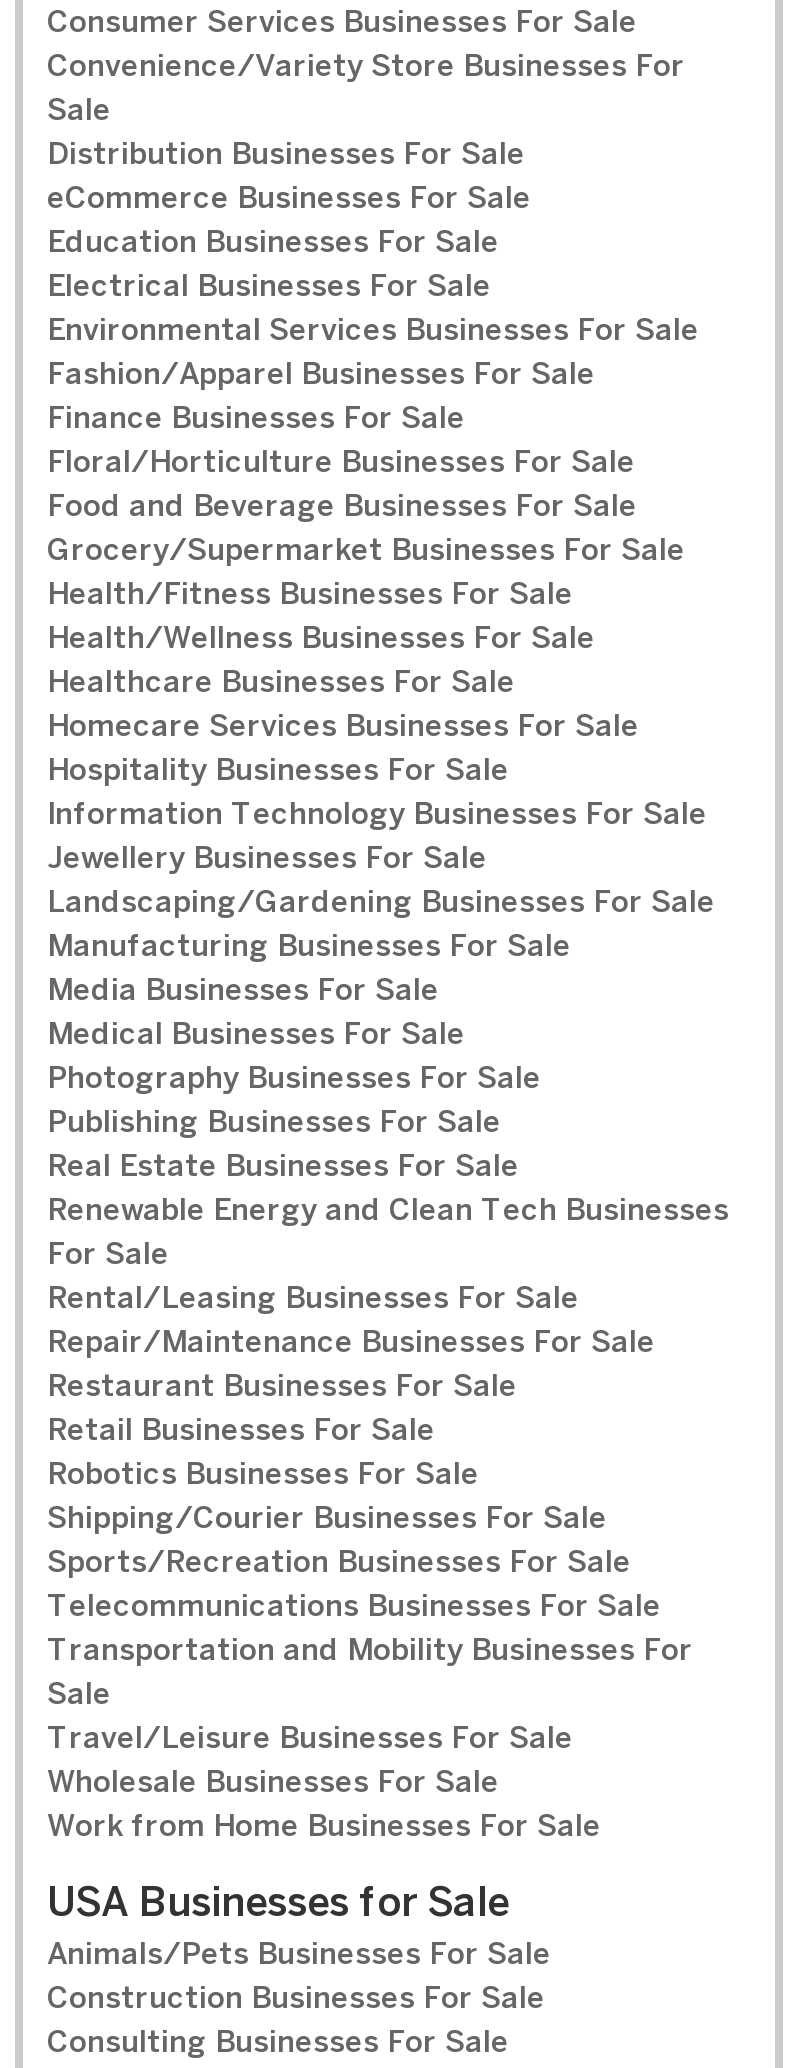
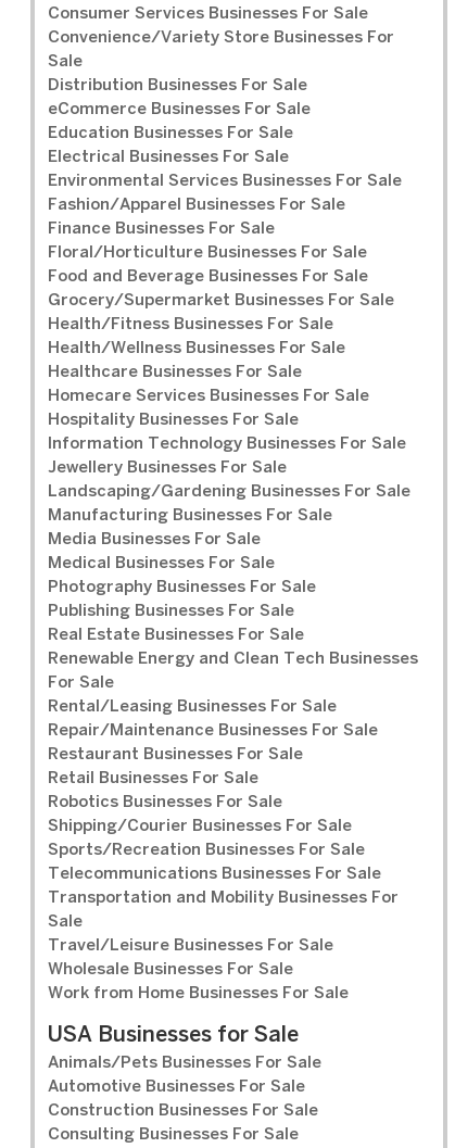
none -> [48,1080,305,1095] Automotive Businesses For Sale

